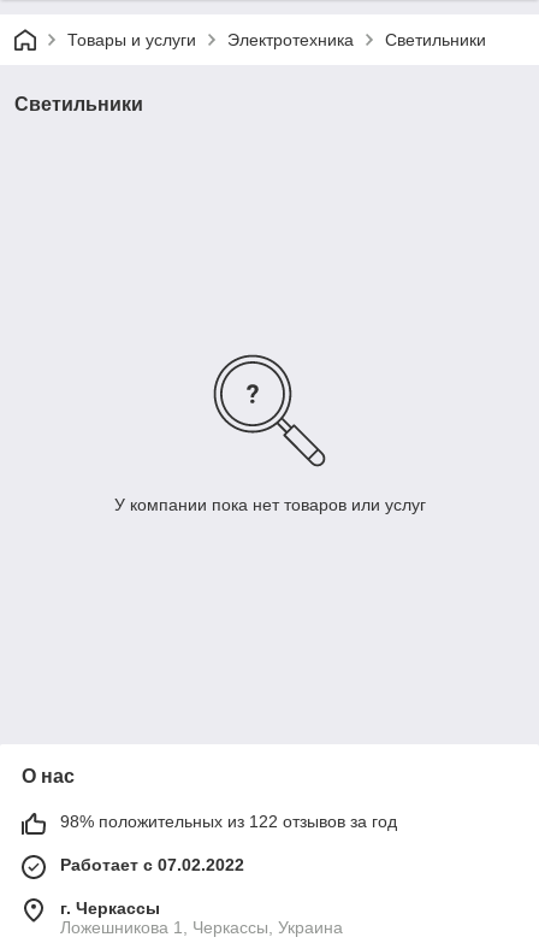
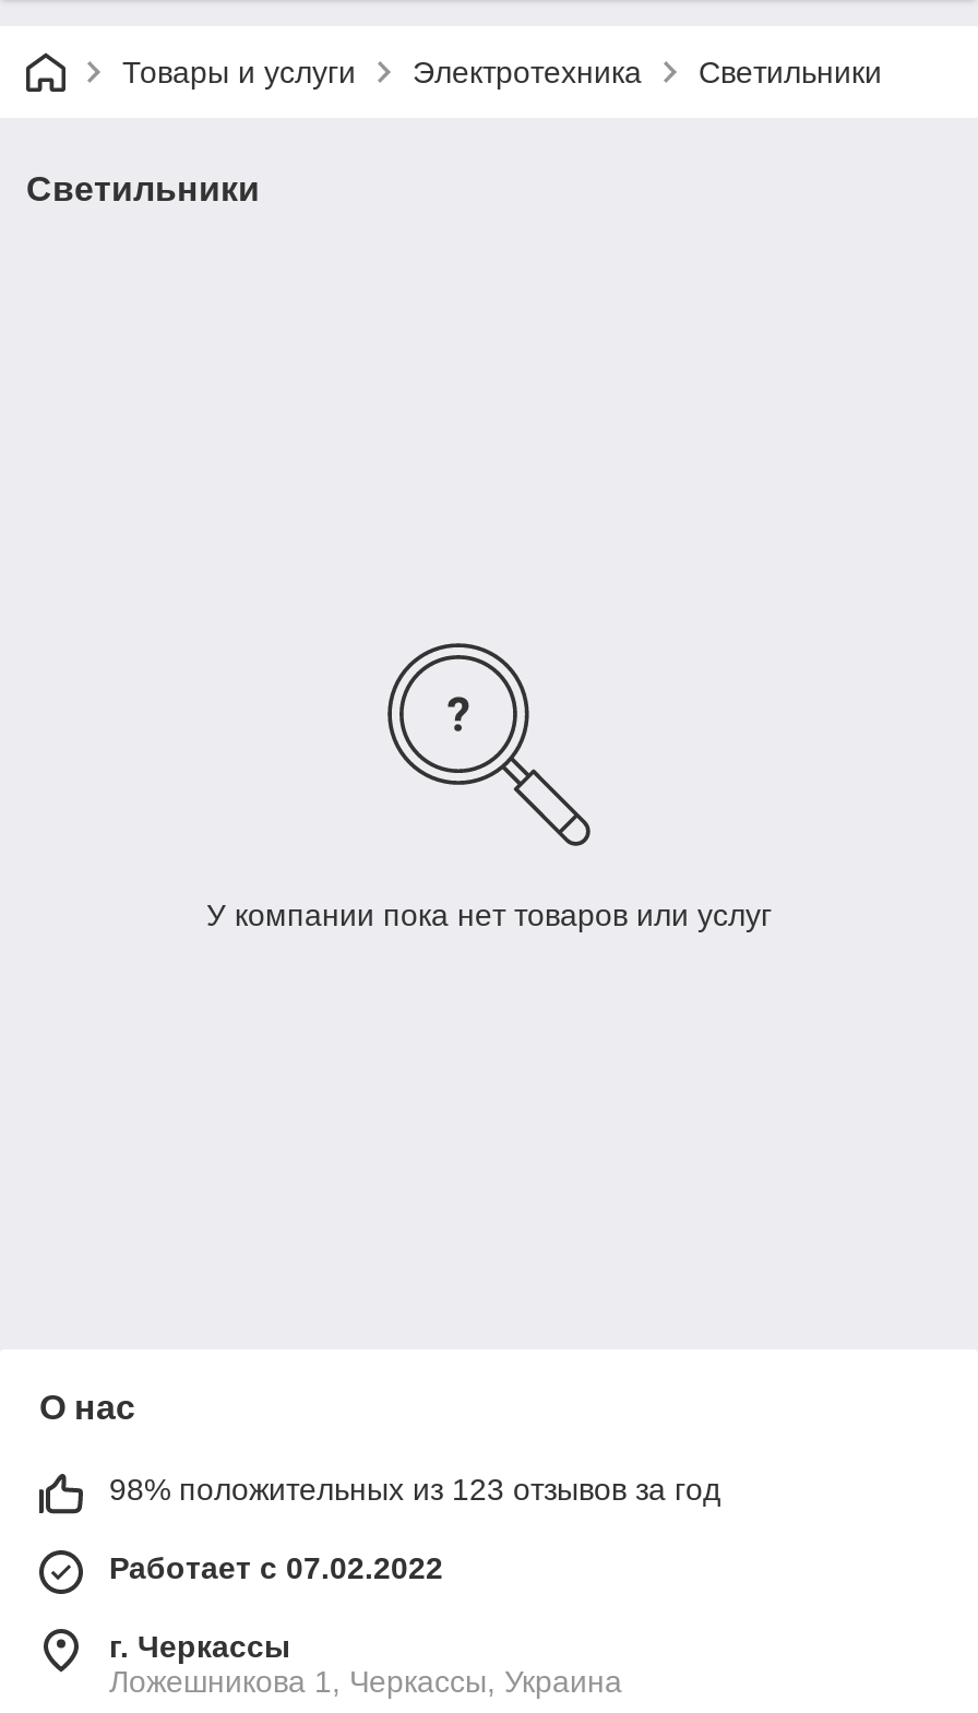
[60,812,397,832] 98% положительных из 122 отзывов за год -> [109,1473,720,1508] 98% положительных из 123 отзывов за год

